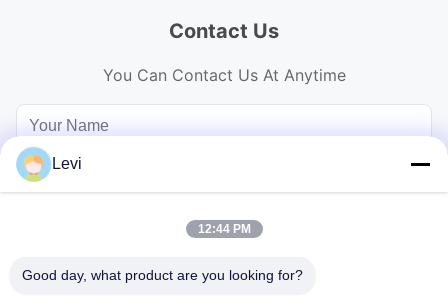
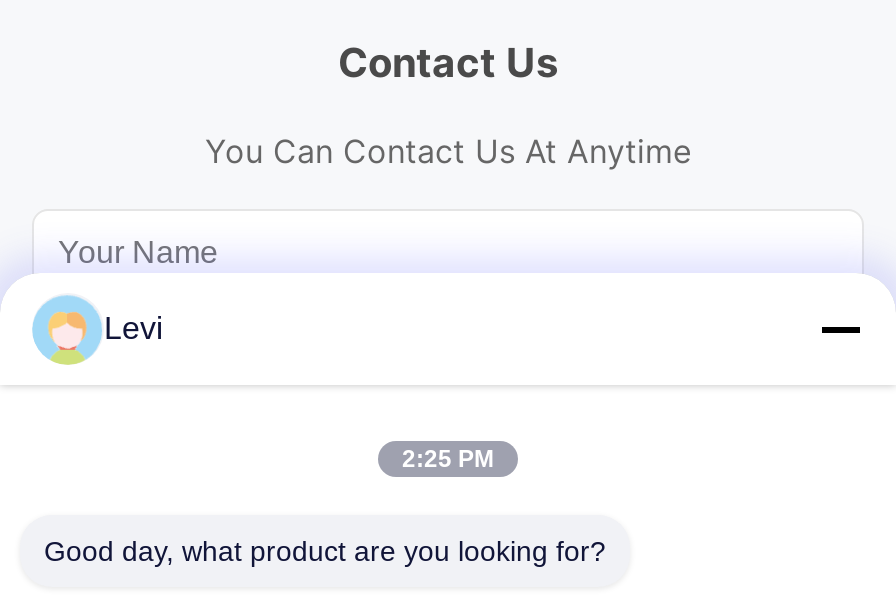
[197,222,250,236] 12:44 PM -> [402,445,494,473] 2:25 PM

